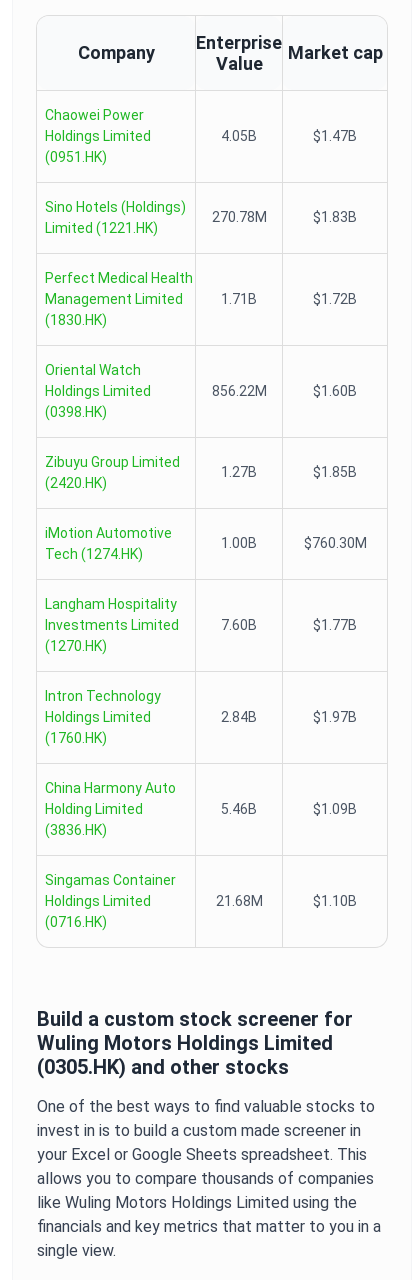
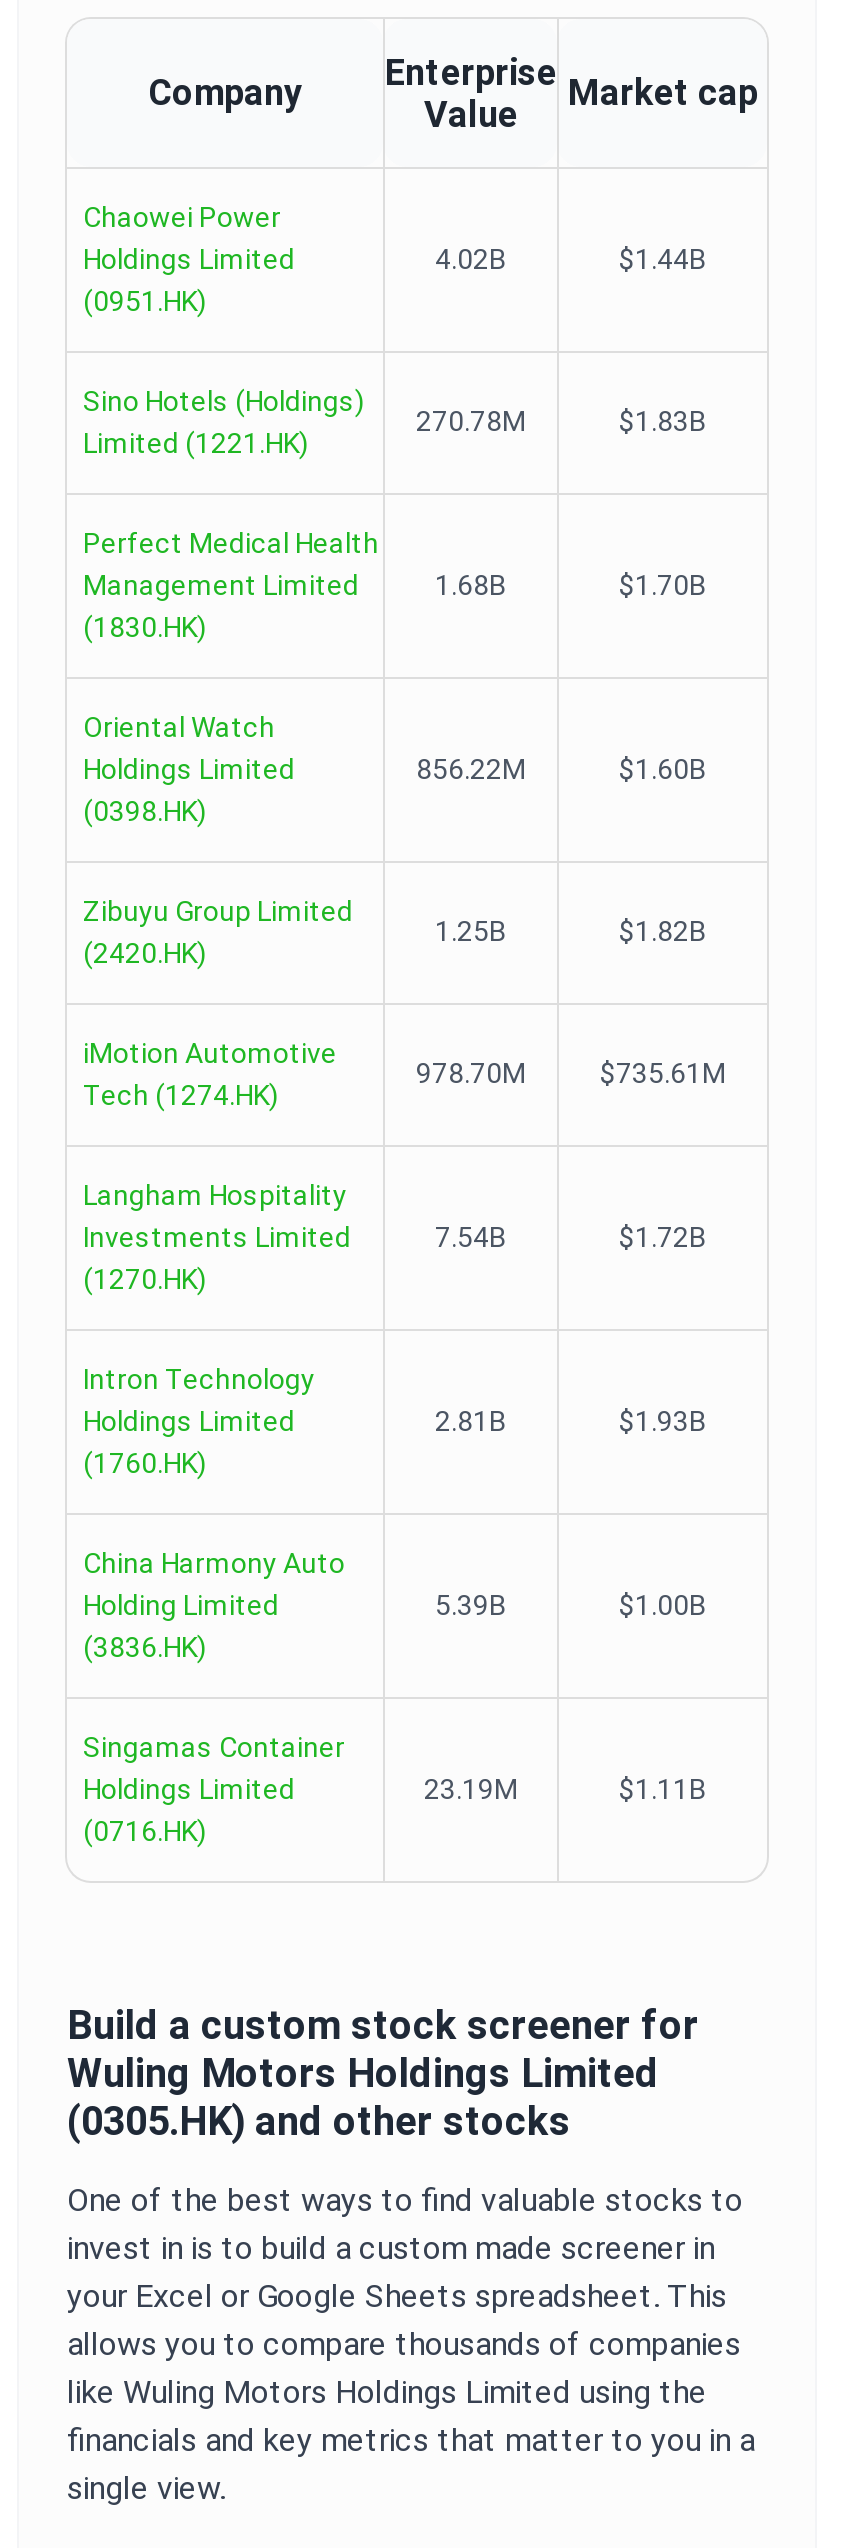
[221,128,357,144] 4.05B | $1.47B -> [435,243,707,275] 4.02B | $1.44B
[221,291,357,307] 1.71B | $1.72B -> [435,569,707,601] 1.68B | $1.70B
[221,464,357,480] 1.27B | $1.85B -> [435,915,707,947] 1.25B | $1.82B
[221,535,366,551] 1.00B | $760.30M -> [416,1057,726,1089] 978.70M | $735.61M
[221,617,357,633] 7.60B | $1.77B -> [435,1221,707,1253] 7.54B | $1.72B
[221,709,357,725] 2.84B | $1.97B -> [435,1405,707,1437] 2.81B | $1.93B
[221,801,357,817] 5.46B | $1.09B -> [435,1589,707,1621] 5.39B | $1.00B
[215,893,357,909] 21.68M | $1.10B -> [424,1773,707,1805] 23.19M | $1.11B

